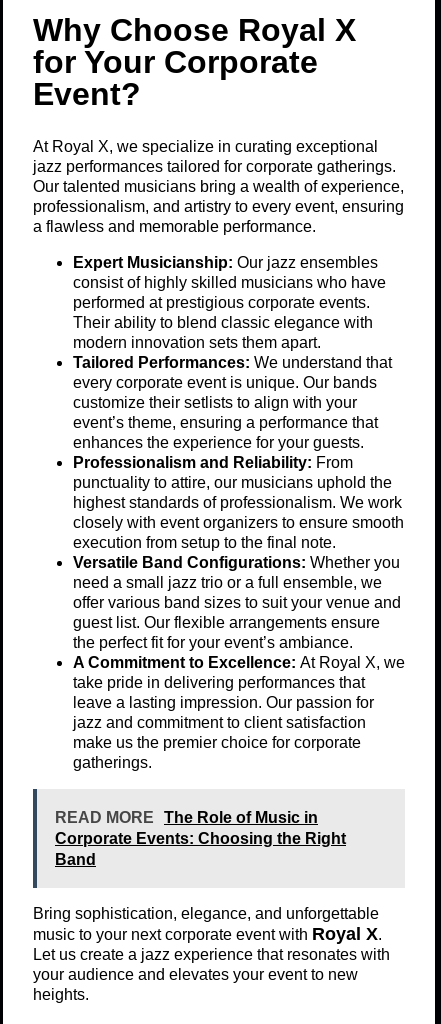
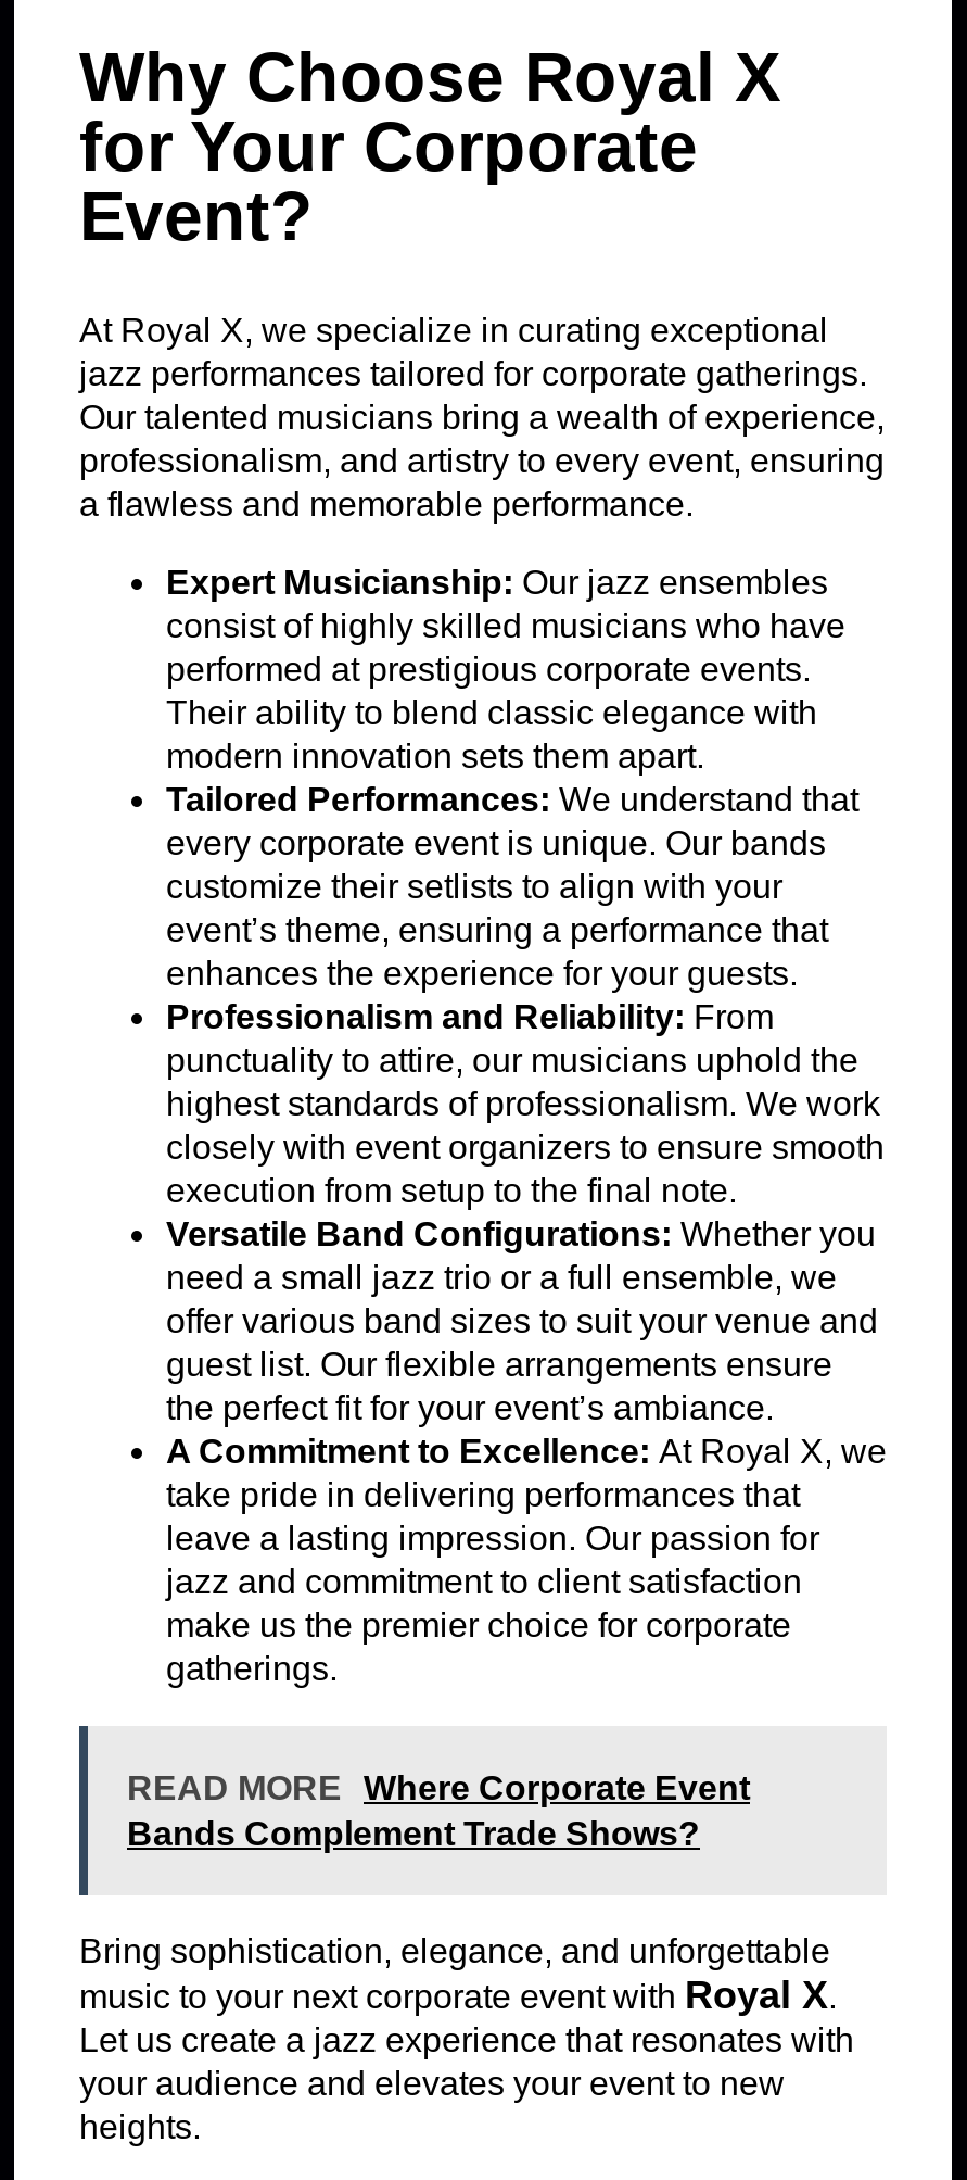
[55,809,346,868] READ MORE The Role of Music in | Corporate Events: Choosing the Right | Band -> [127,1769,750,1851] READ MORE Where Corporate Event | Bands Complement Trade Shows?

